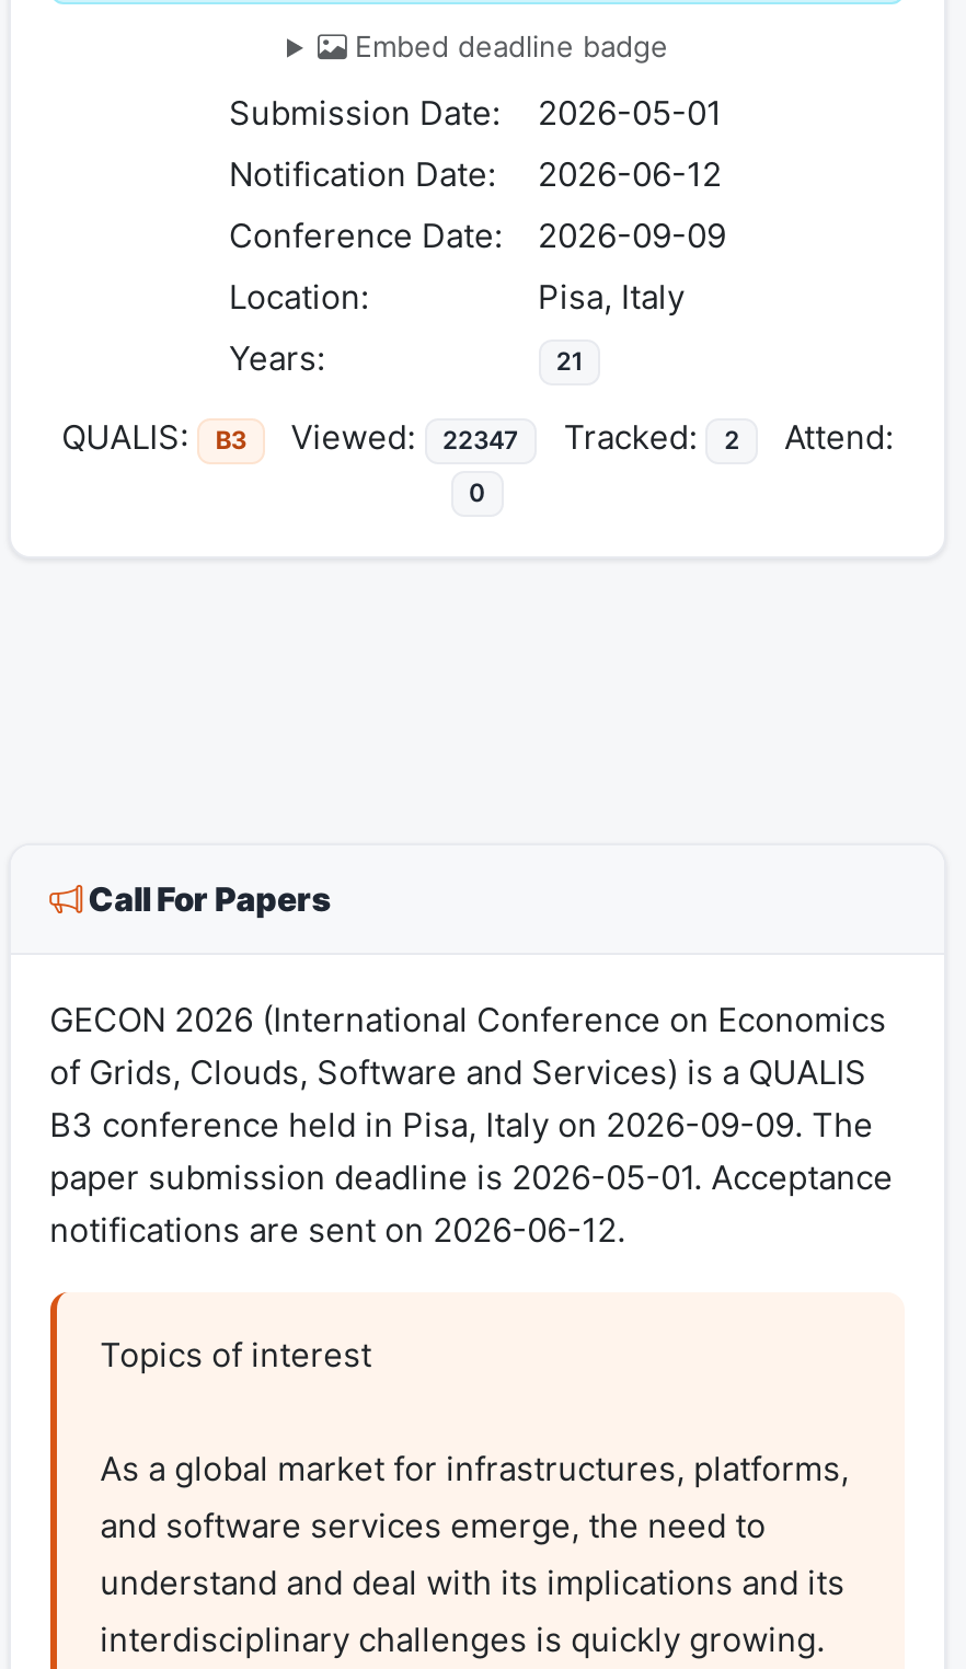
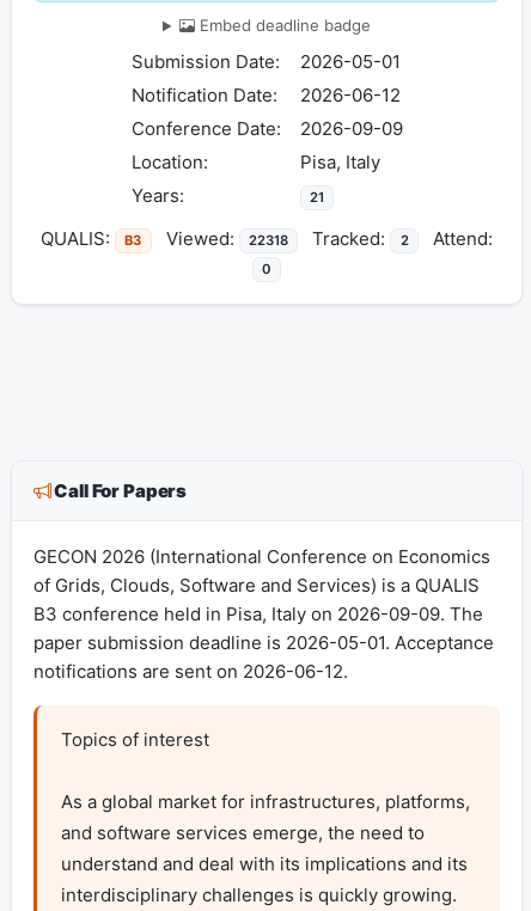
[62,417,893,458] QUALIS: B3 Viewed: 22347 Tracked: 2 Attend: -> [41,228,493,250] QUALIS: B3 Viewed: 22318 Tracked: 2 Attend:

